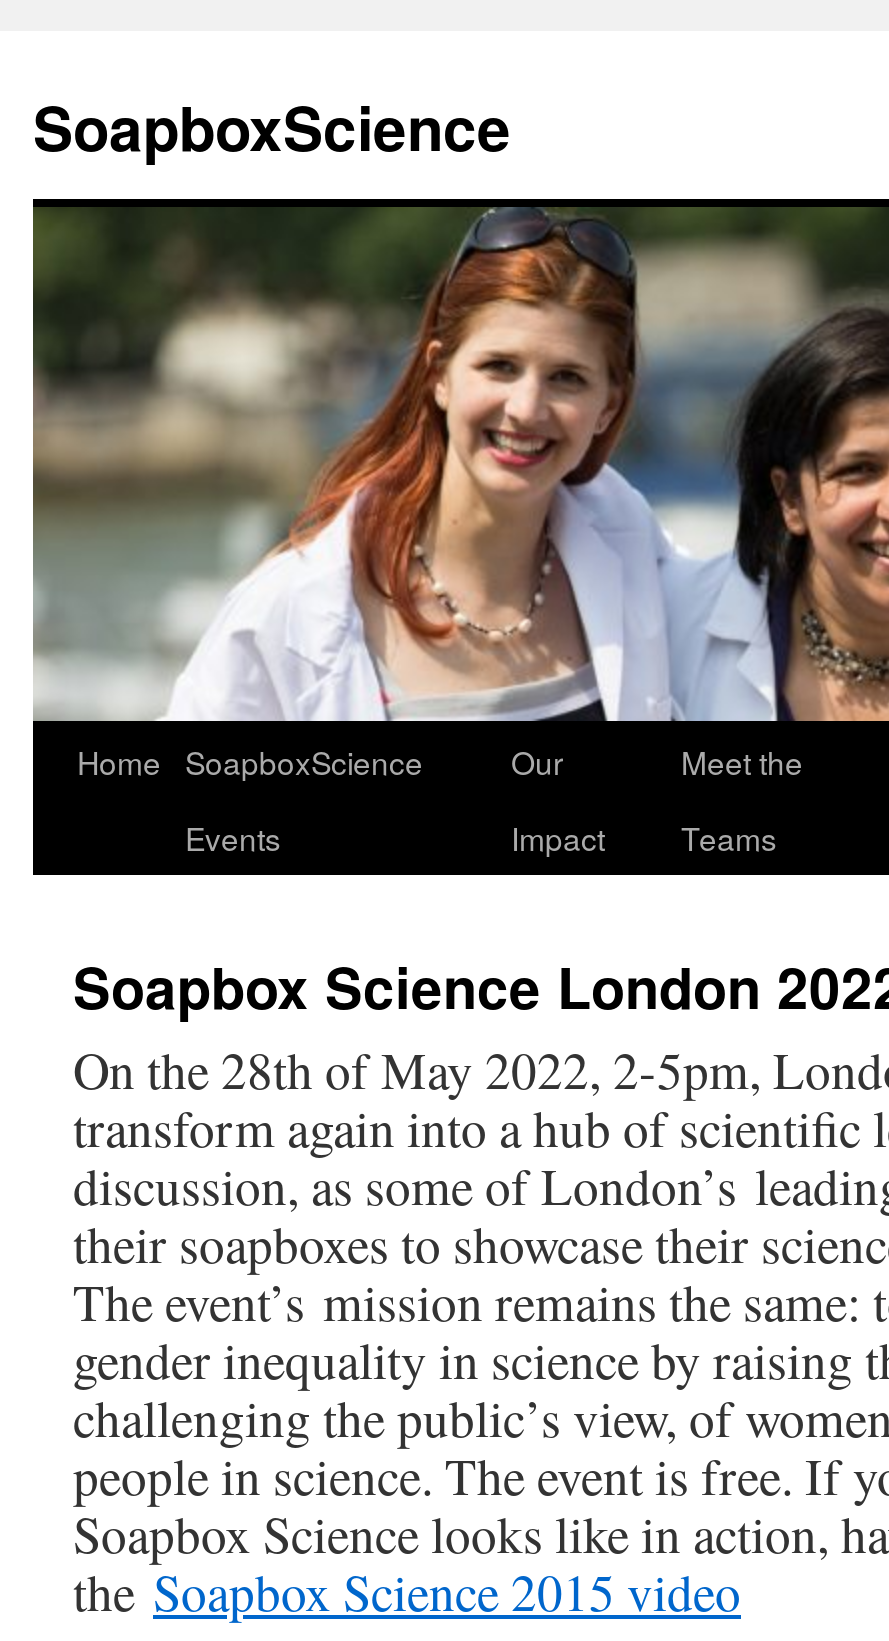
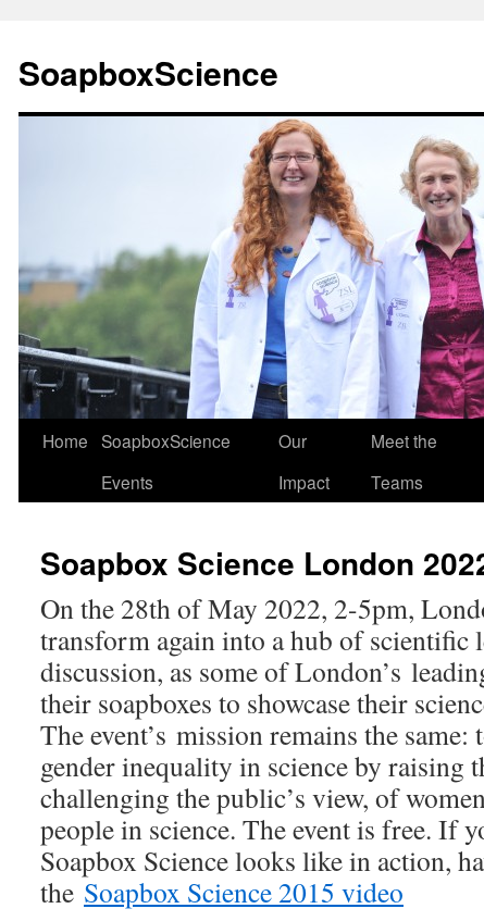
[31,207,883,723] [image] -> [18,115,481,420] [image]

